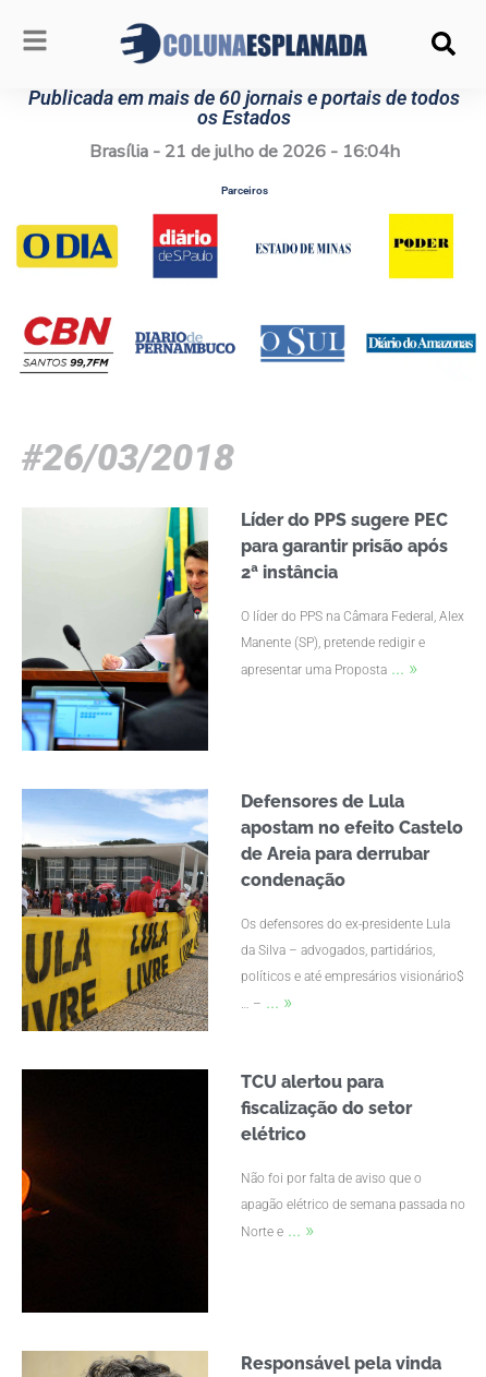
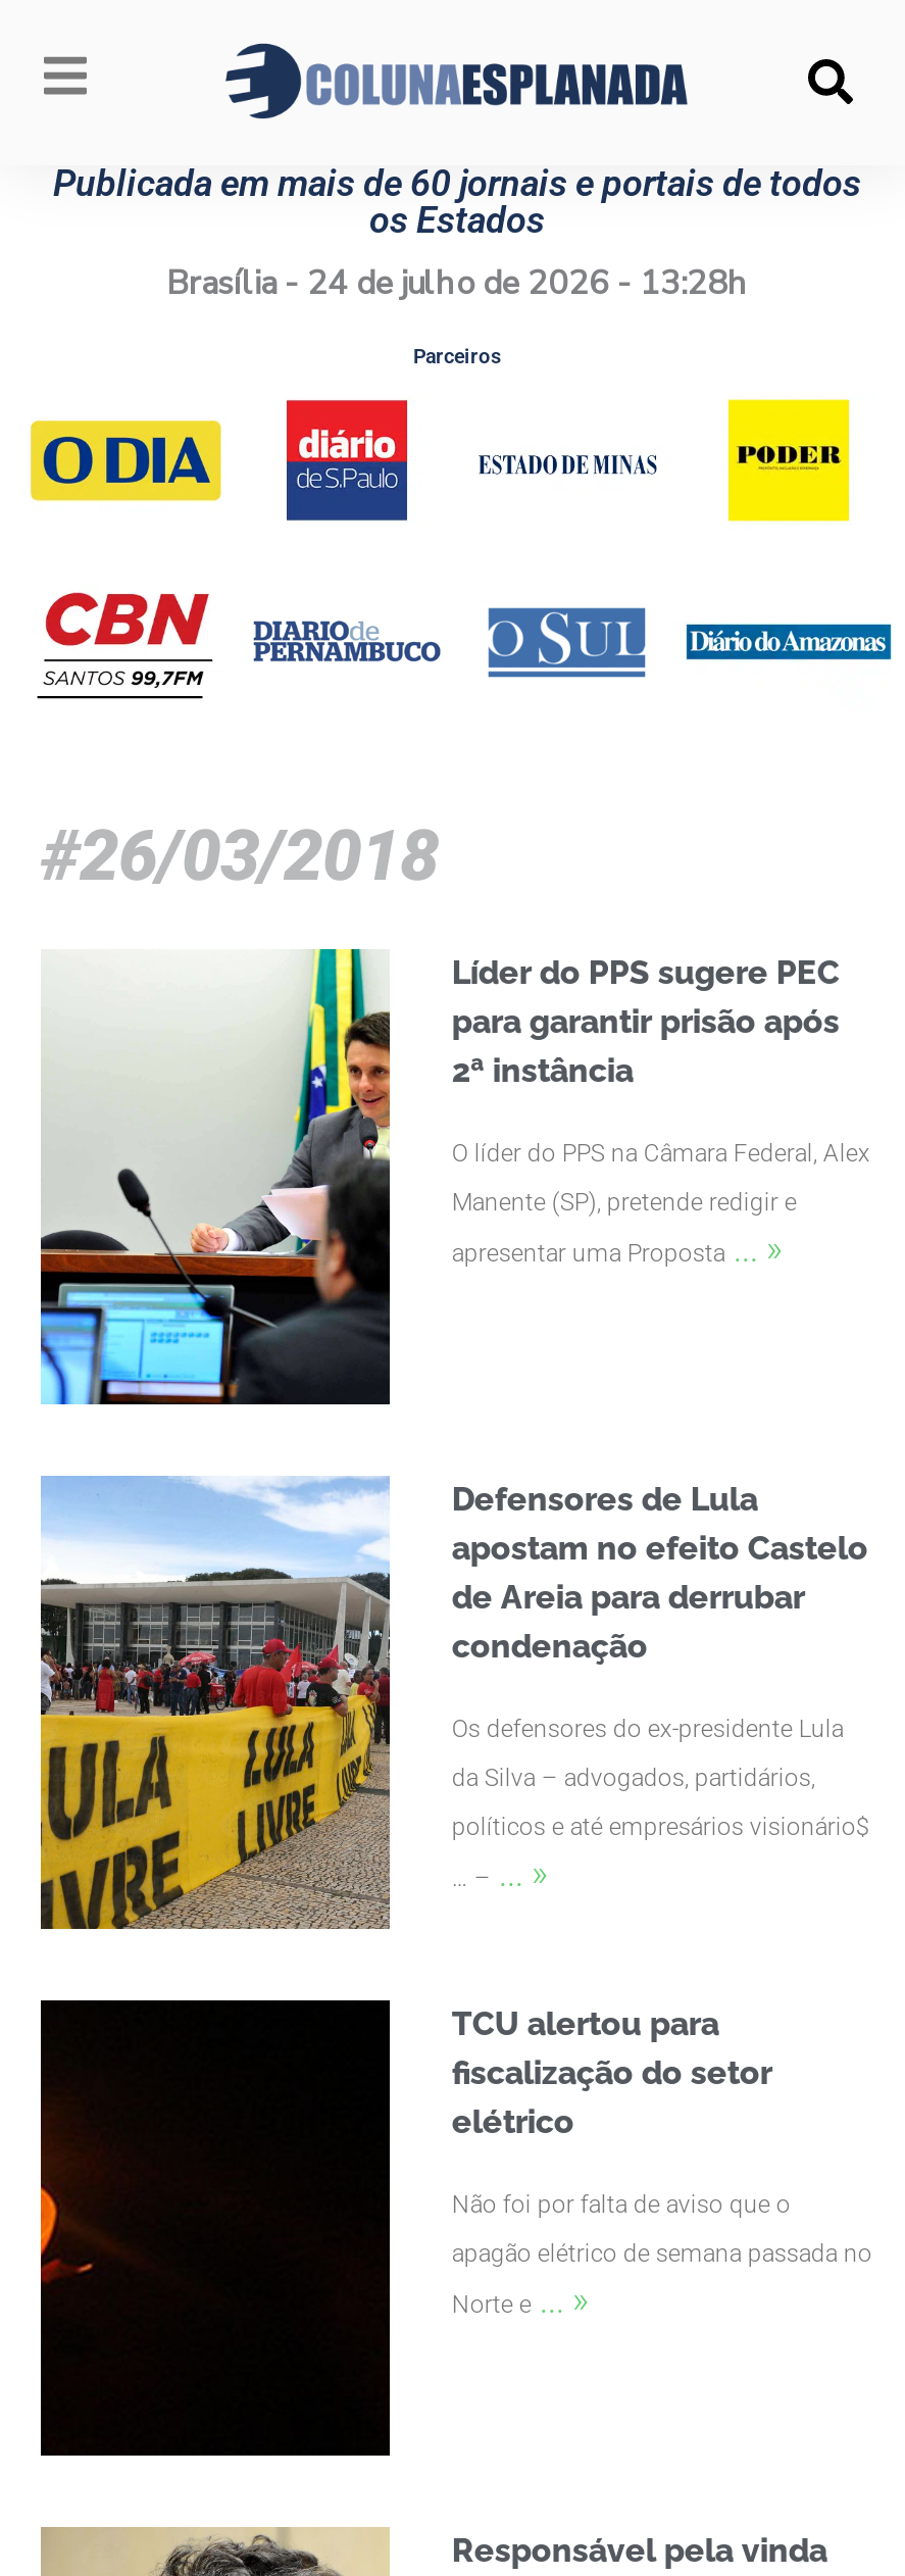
[89,139,399,164] Brasília - 21 de julho de 2026 - 16:04h -> [166,260,748,307] Brasília - 24 de julho de 2026 - 13:28h

